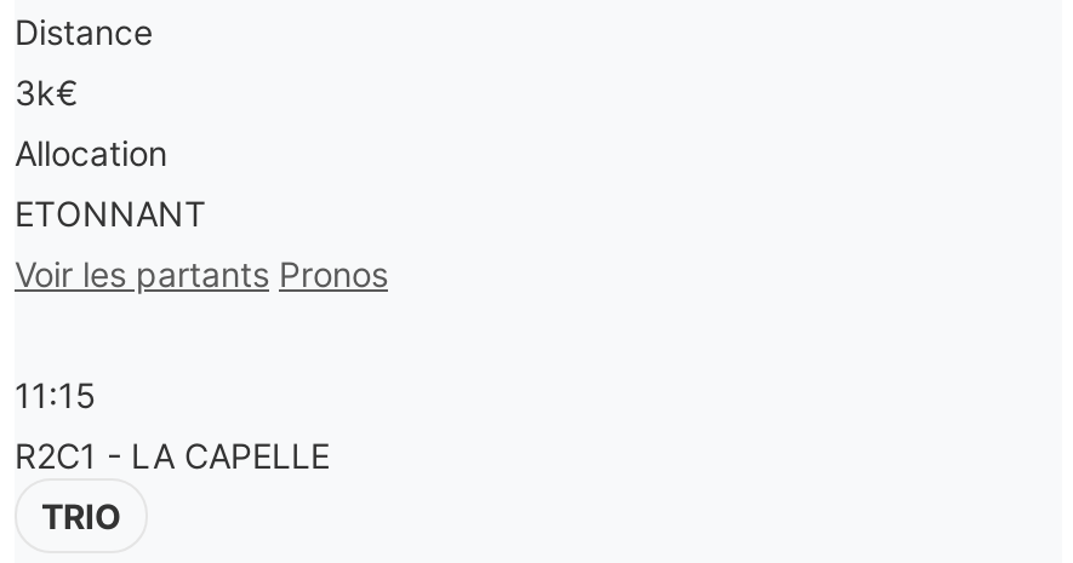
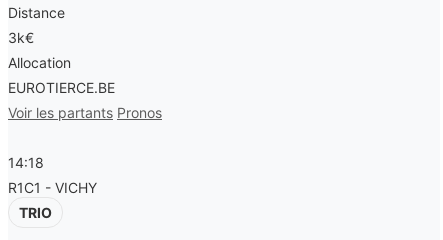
[15,192,206,233] ETONNANT -> [8,79,115,96] EUROTIERCE.BE
[15,373,97,415] 11:15 -> [8,154,44,171] 14:18
[15,434,330,475] R2C1 - LA CAPELLE -> [8,179,97,196] R1C1 - VICHY

